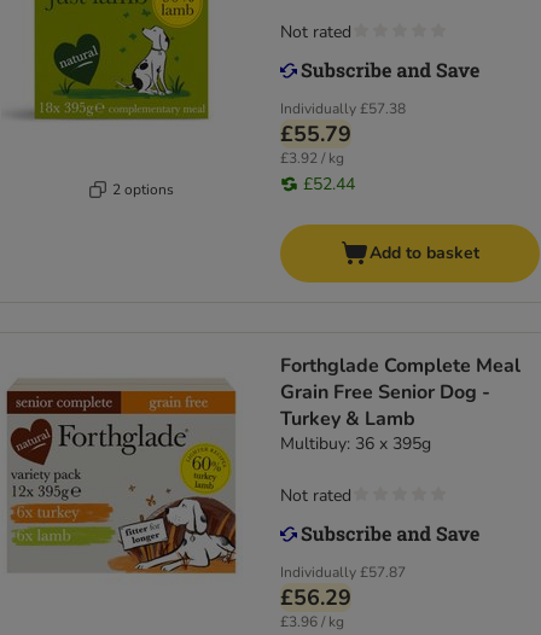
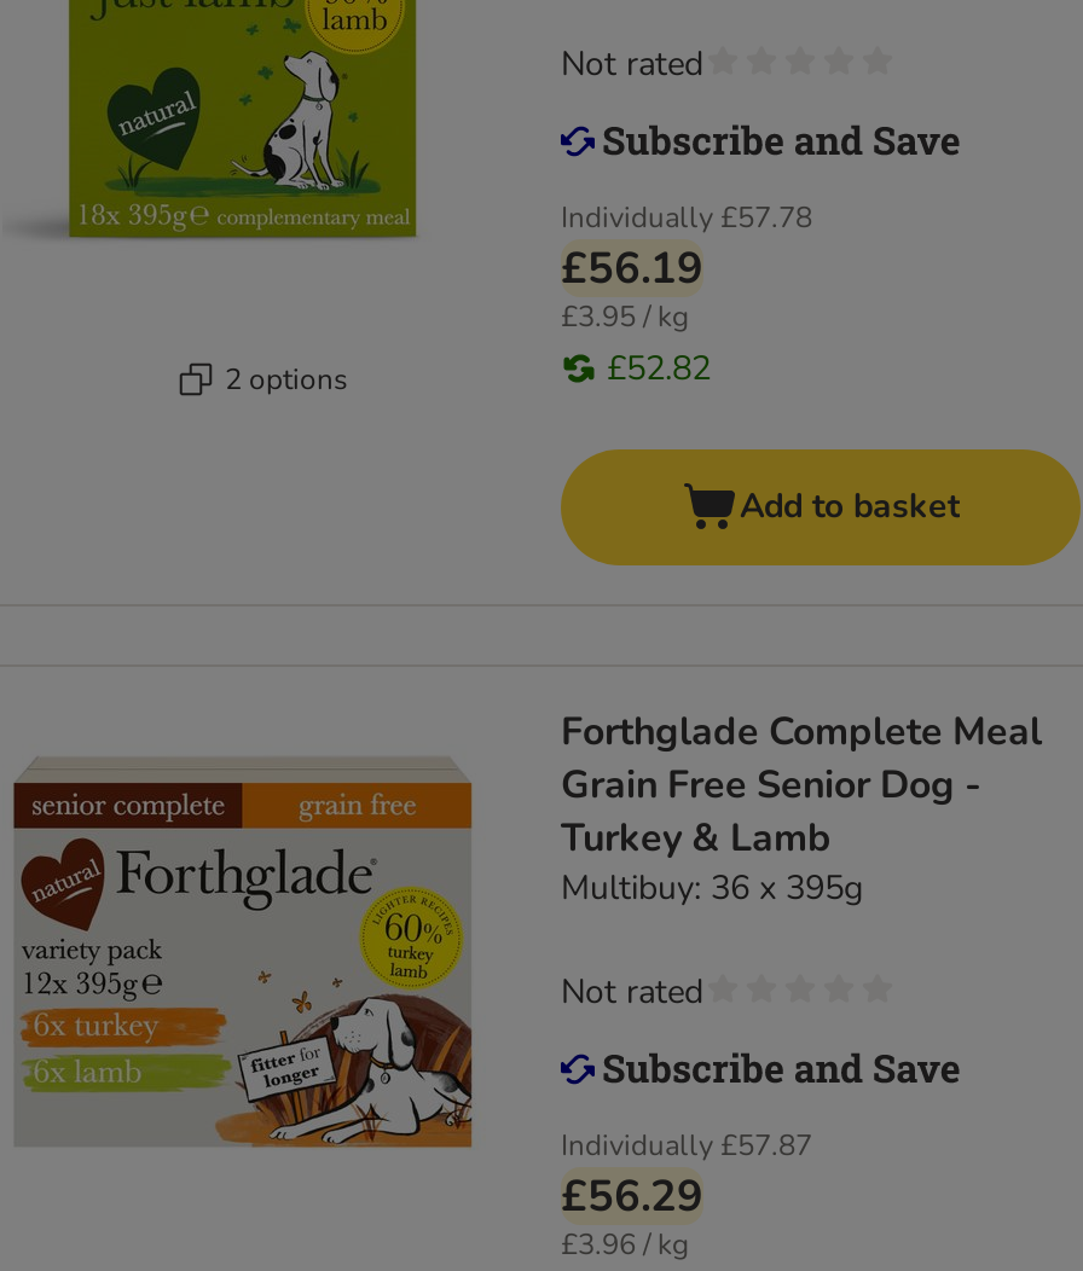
[280,99,406,118] Individually £57.38 -> [561,198,812,237] Individually £57.78
[280,120,351,149] £55.79 -> [561,239,703,297] £56.19
[280,149,344,168] £3.92 / kg -> [561,297,689,336] £3.95 / kg
[303,173,355,196] £52.44 -> [607,346,711,392] £52.82

